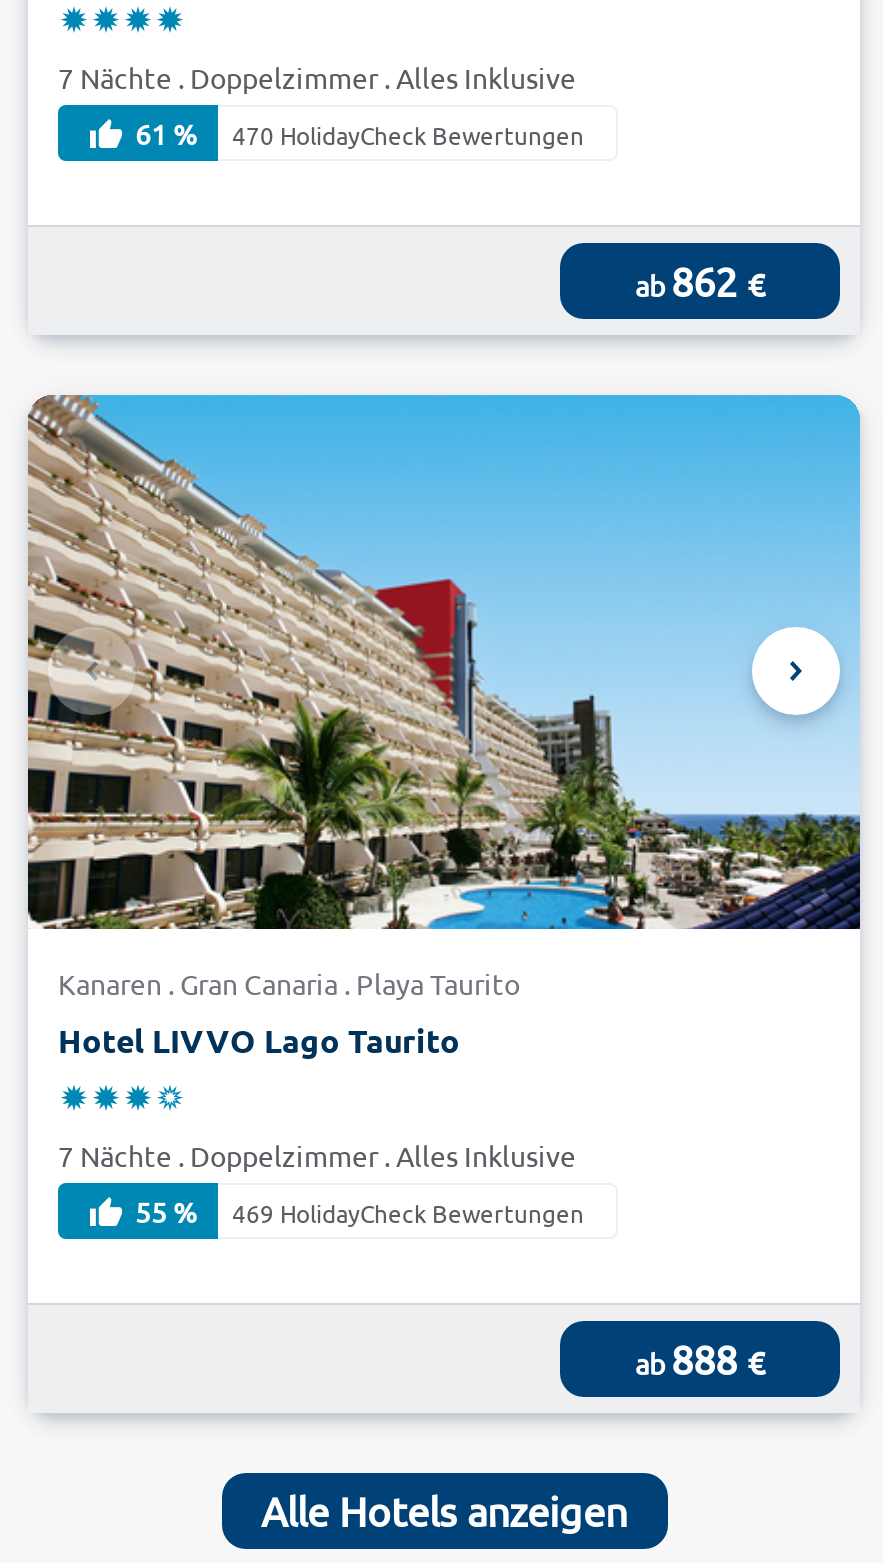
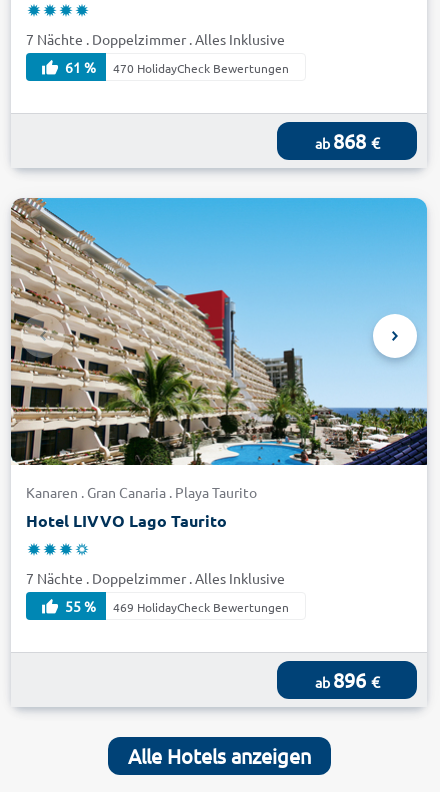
[635,255,765,305] ab862 € -> [314,128,379,153] ab868 €
[635,1333,765,1383] ab888 € -> [314,667,379,692] ab896 €

